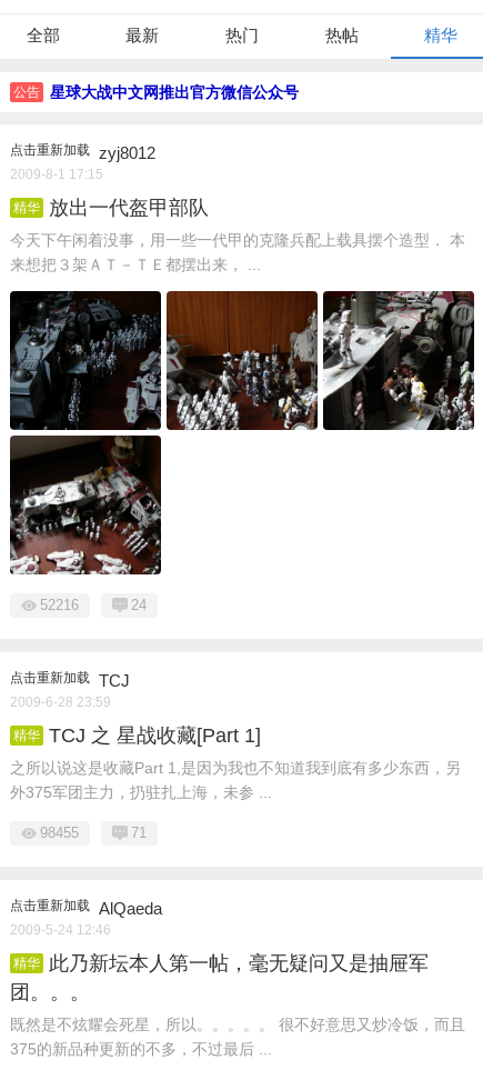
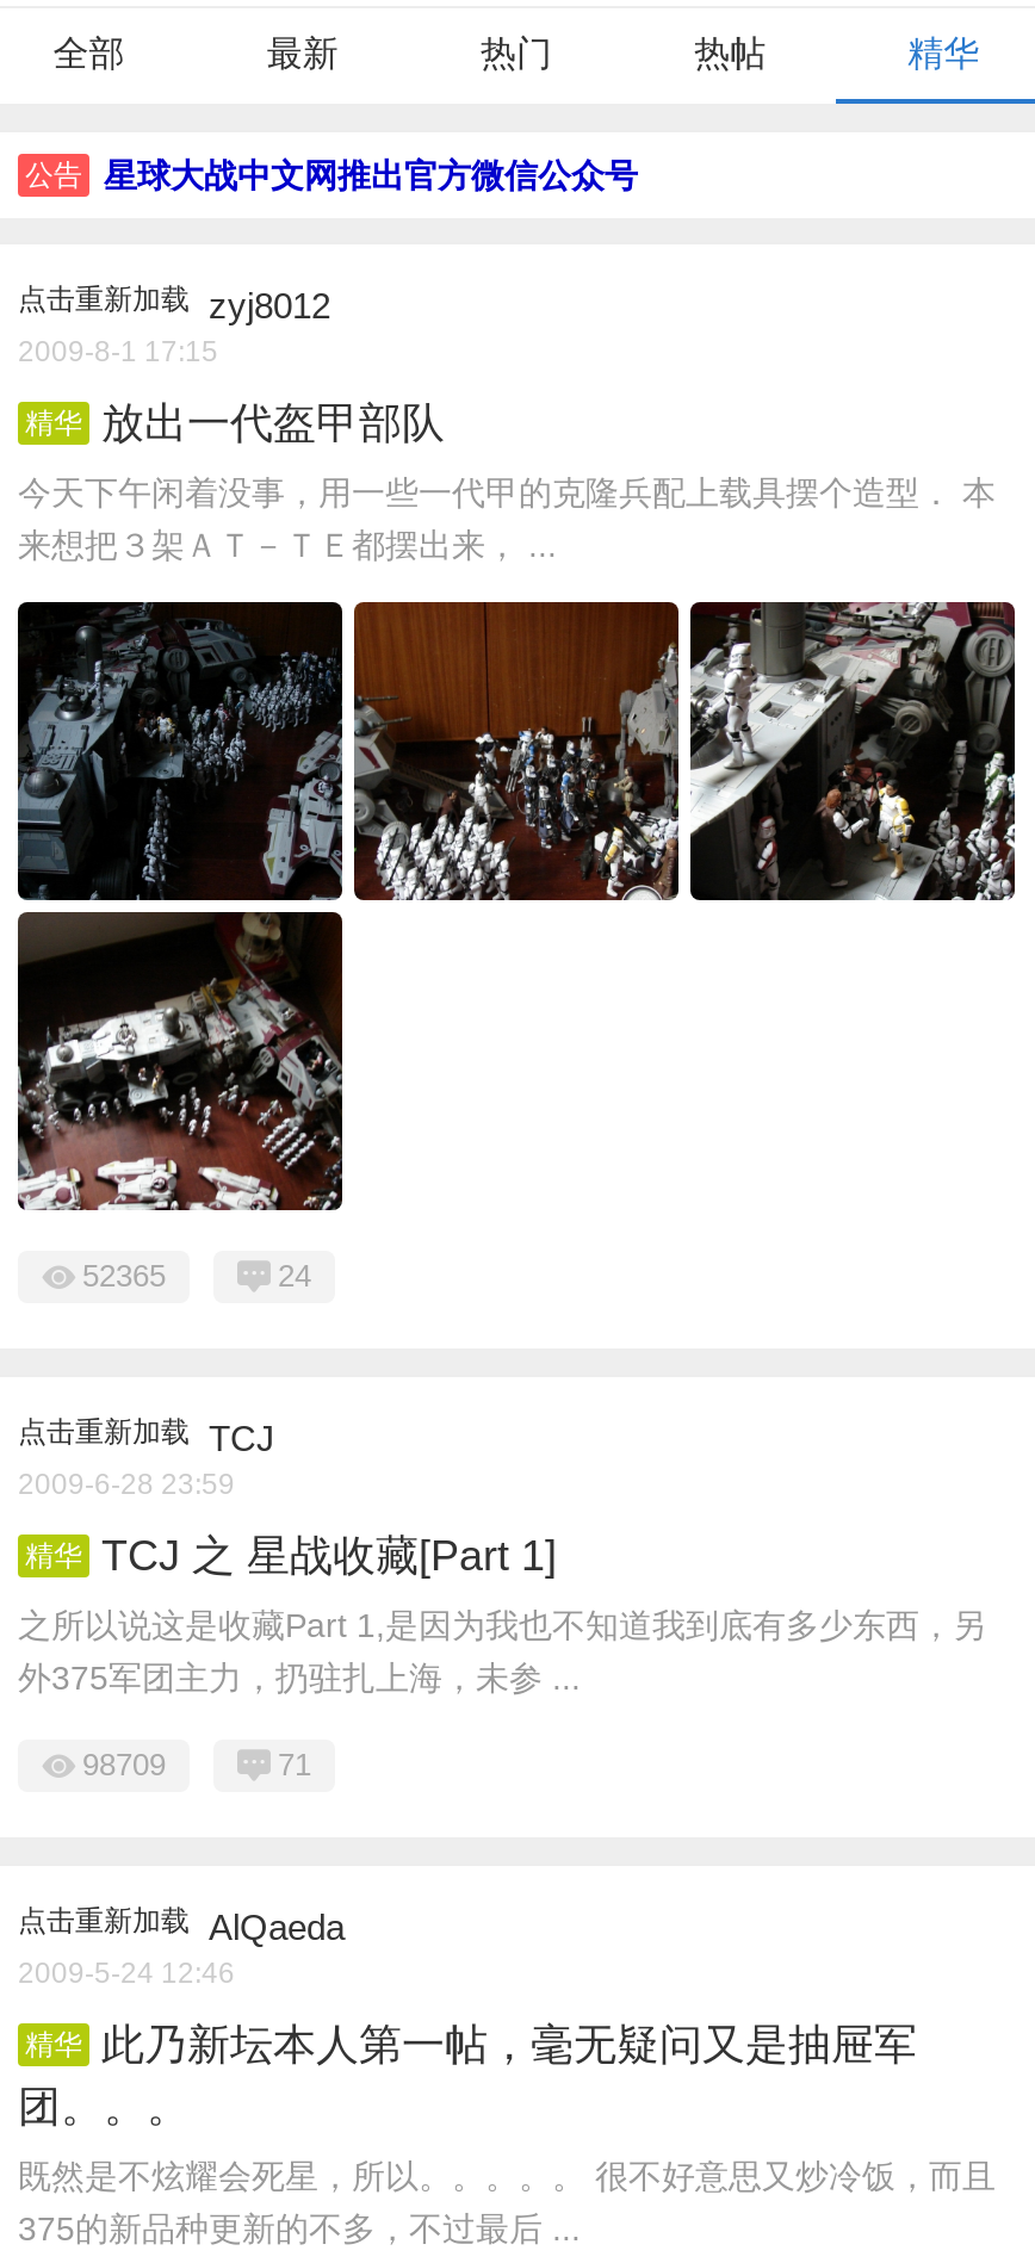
[40,597,79,613] 52216 -> [82,1258,166,1294] 52365
[40,824,79,841] 98455 -> [82,1747,166,1782] 98709

